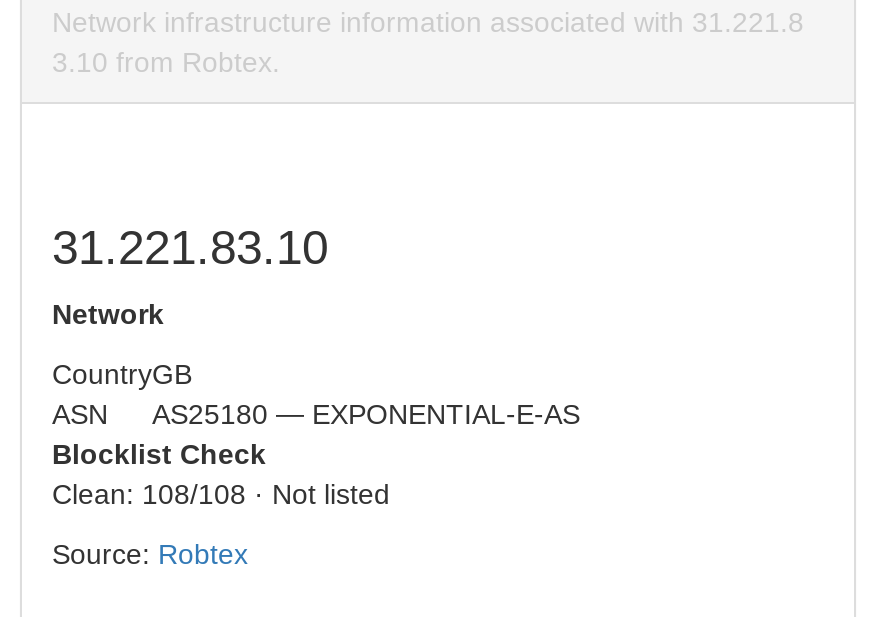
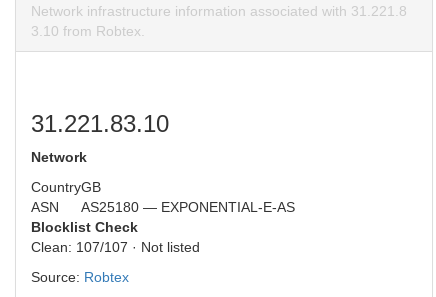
[52,478,390,510] Clean: 108/108 · Not listed -> [31,239,200,255] Clean: 107/107 · Not listed

